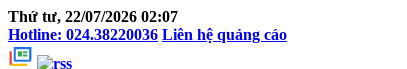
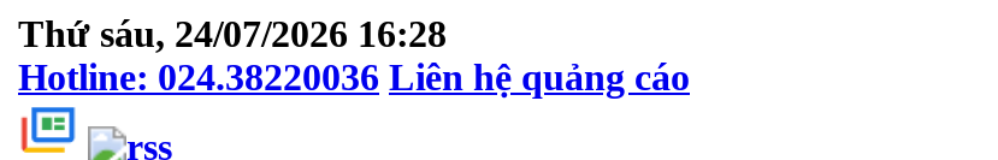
[8,8,178,25] Thứ tư, 22/07/2026 02:07 -> [18,13,447,54] Thứ sáu, 24/07/2026 16:28

